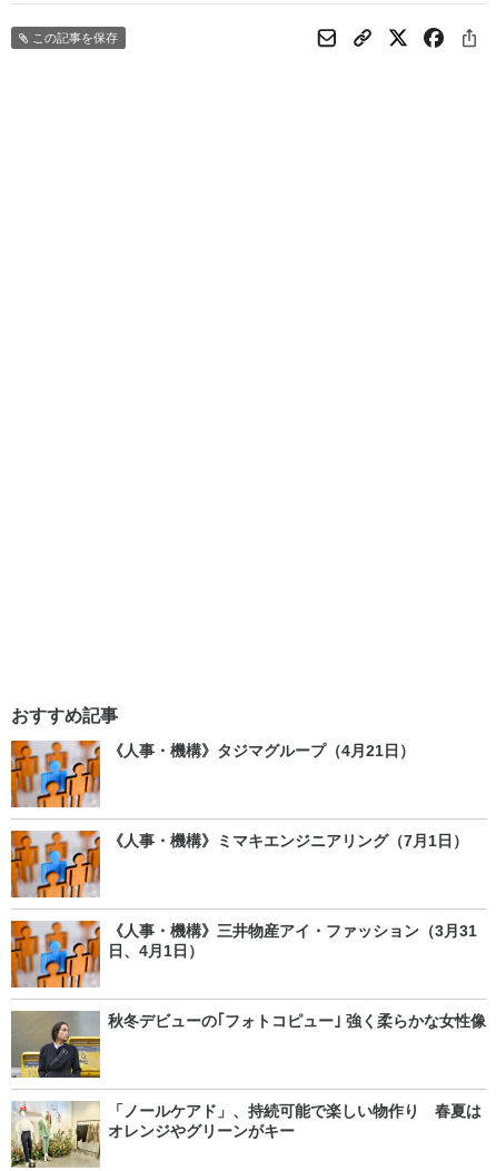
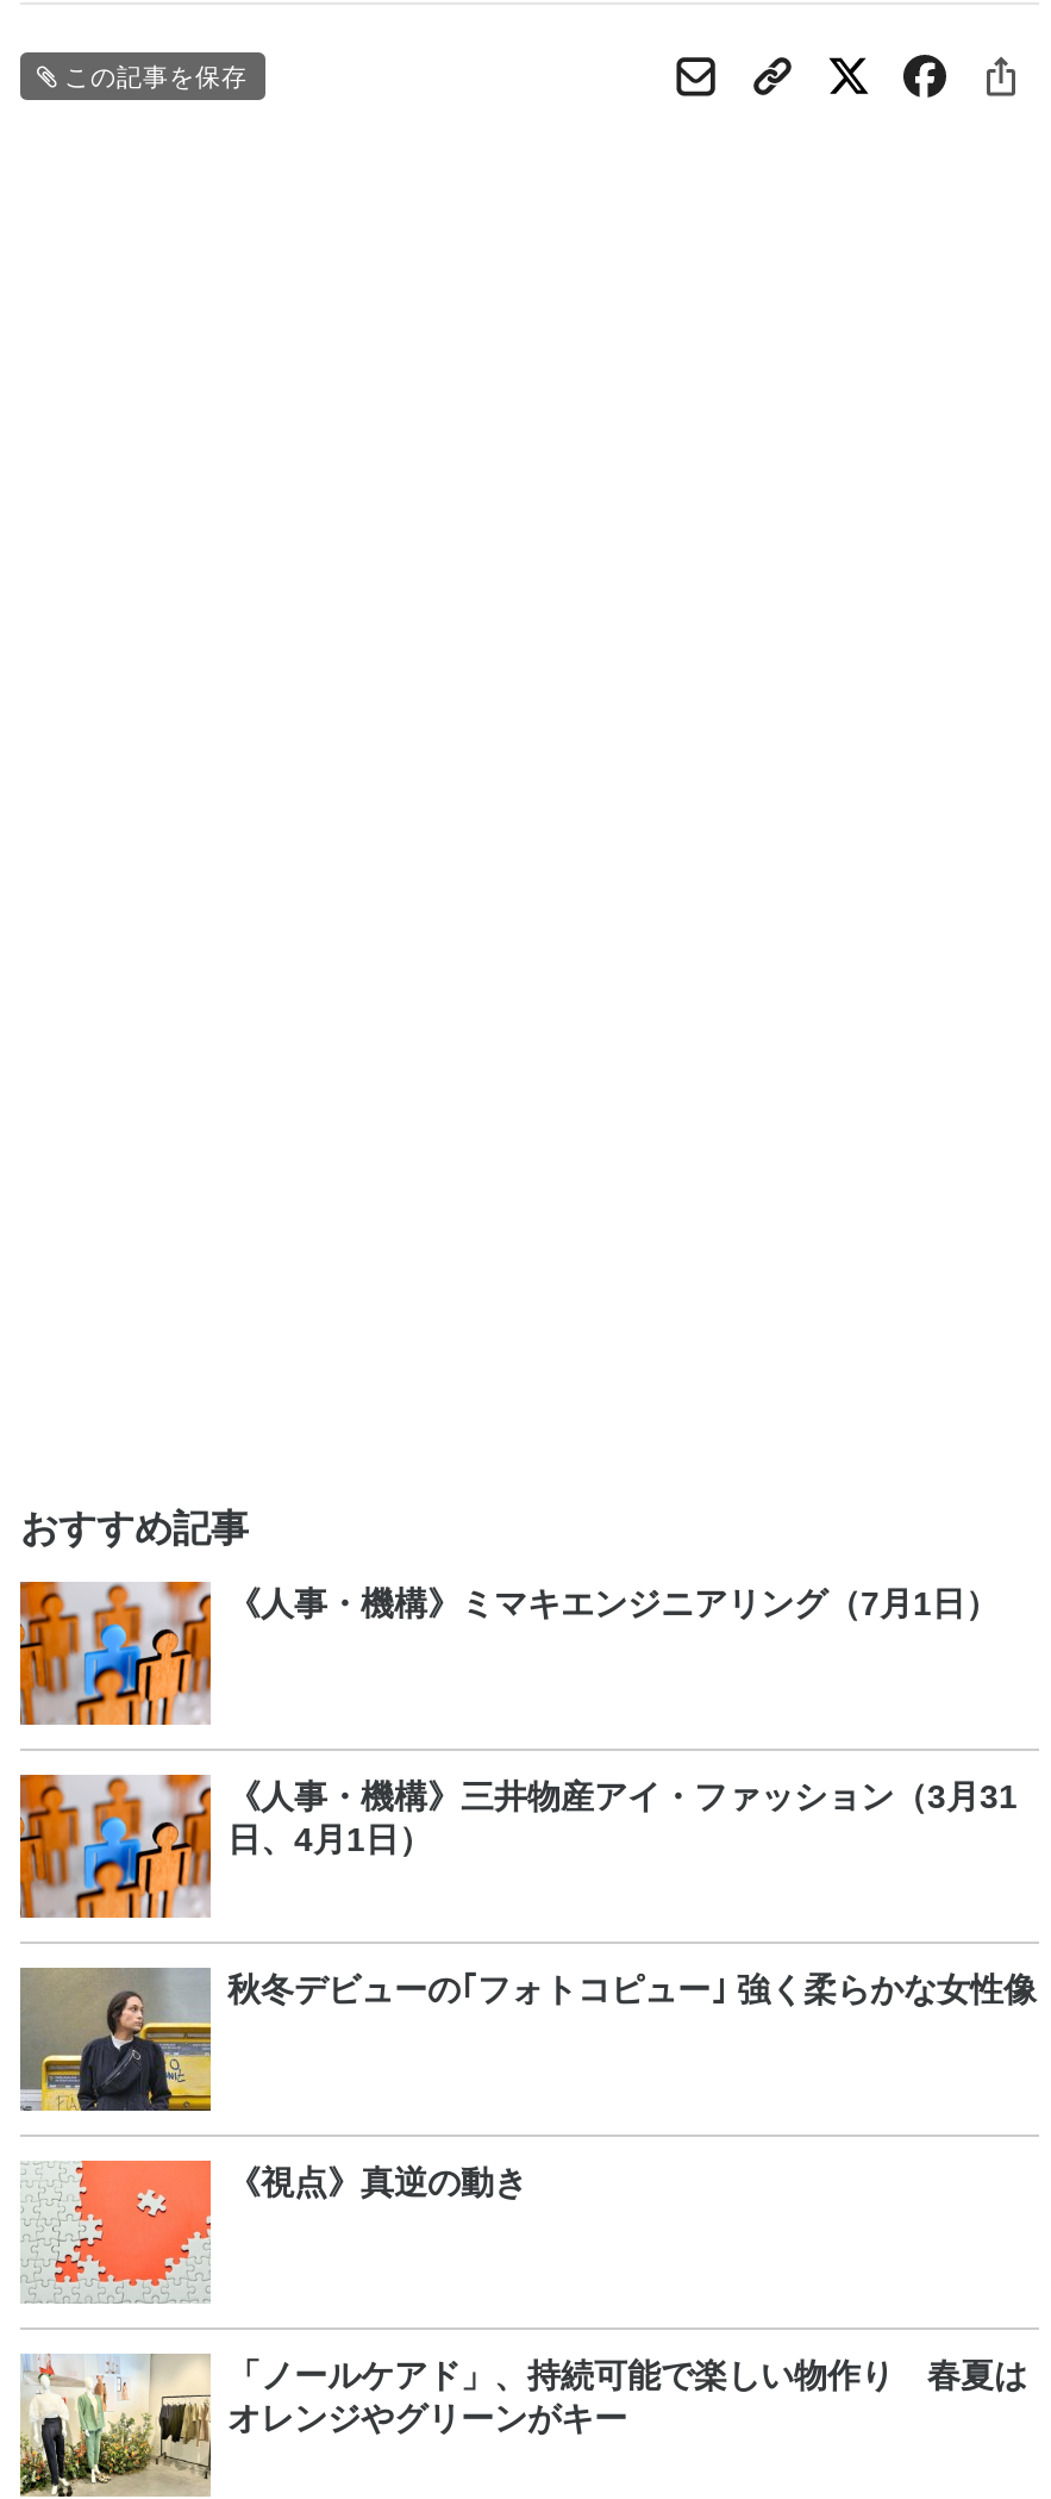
[108,742,415,760] 《人事・機構》タジマグループ（4月21日） -> none
moved [9,830,486,1030] -> [15,1579,1037,2008]: [image] | 《人事・機構》ミマキエンジニアリング（7月1日） | 《人事・機構》三井物産アイ・ファッション（3月31 | 日、4月1日） | 秋冬デビューの｢フォトコピュー｣ 強く柔らかな女性像
moved [11,1010,105,1080] -> [20,1965,220,2115]: [image]
none -> [23,2158,527,2304] [image] | 《視点》真逆の動き

